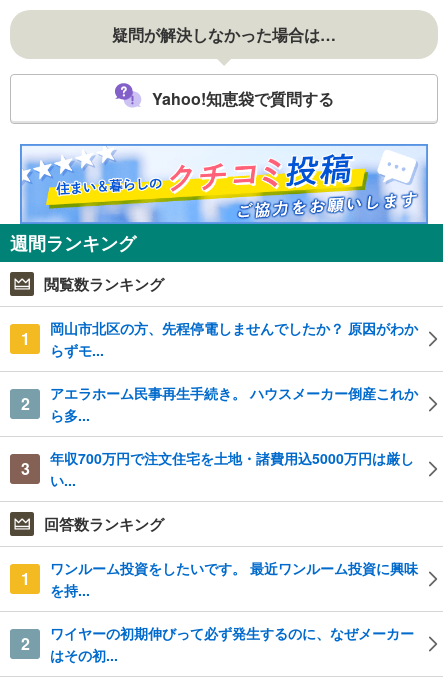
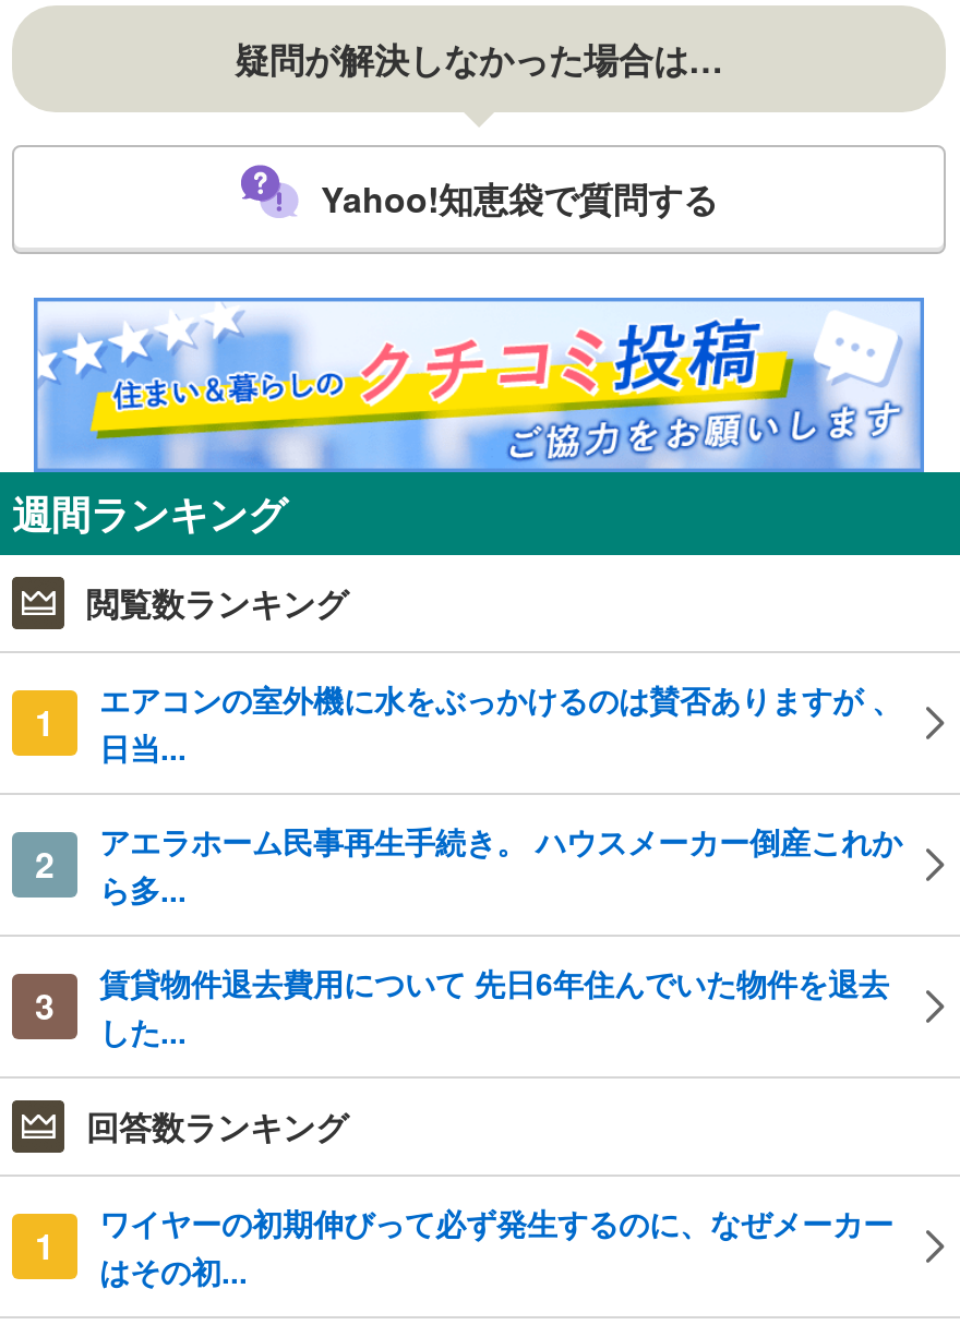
[50,318,418,360] 岡山市北区の方、先程停電しませんでしたか？ 原因がわか | らずモ... -> [99,677,902,769] エアコンの室外機に水をぶっかけるのは賛否ありますが 、 | 日当...
[50,448,414,490] 年収700万円で注文住宅を土地・諸費用込5000万円は厳し | い... -> [99,961,889,1052] 賃貸物件退去費用について 先日6年住んでいた物件を退去 | した...
[20,558,418,655] ワンルーム投資をしたいです。 最近ワンルーム投資に興味 | を持... | 2 -> none

